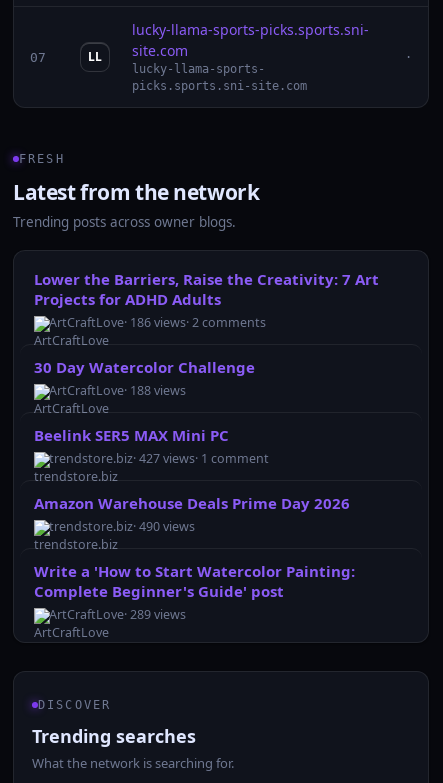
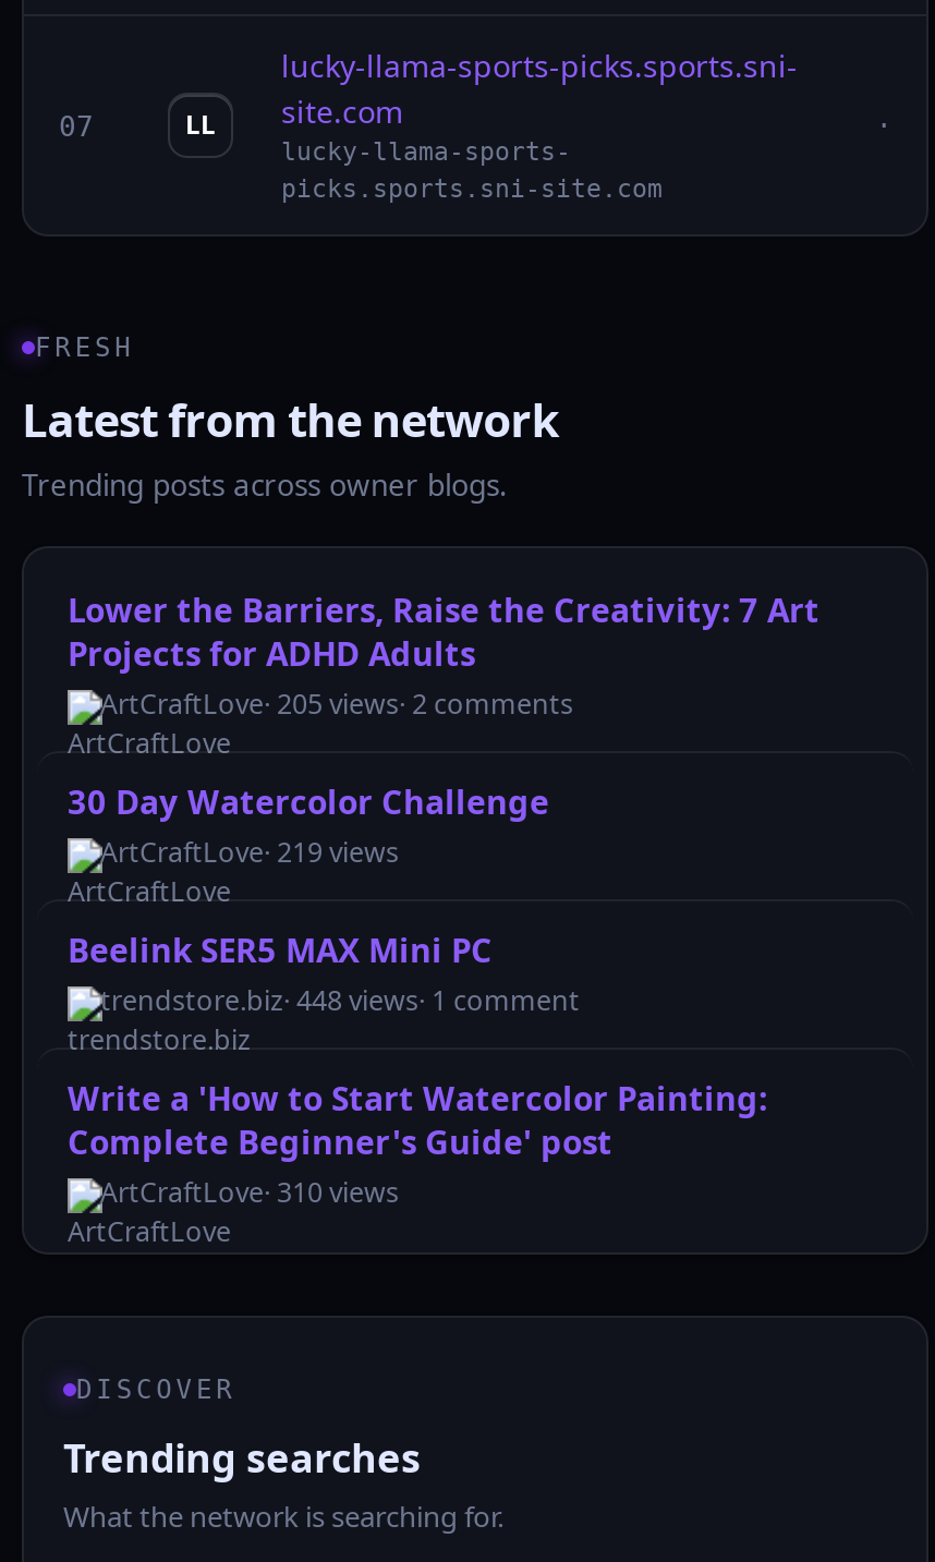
[49,314,266,331] ArtCraftLove · 186 views · 2 comments -> [100,686,573,723] ArtCraftLove · 205 views · 2 comments
[49,382,186,399] ArtCraftLove · 188 views -> [100,834,399,871] ArtCraftLove · 219 views
[34,450,350,535] trendstore.biz · 427 views · 1 comment | Amazon Warehouse Deals Prime Day 2026 | trendstore.biz · 490 views -> [100,982,580,1019] trendstore.biz · 448 views · 1 comment
[49,606,186,623] ArtCraftLove · 289 views -> [100,1174,399,1211] ArtCraftLove · 310 views

